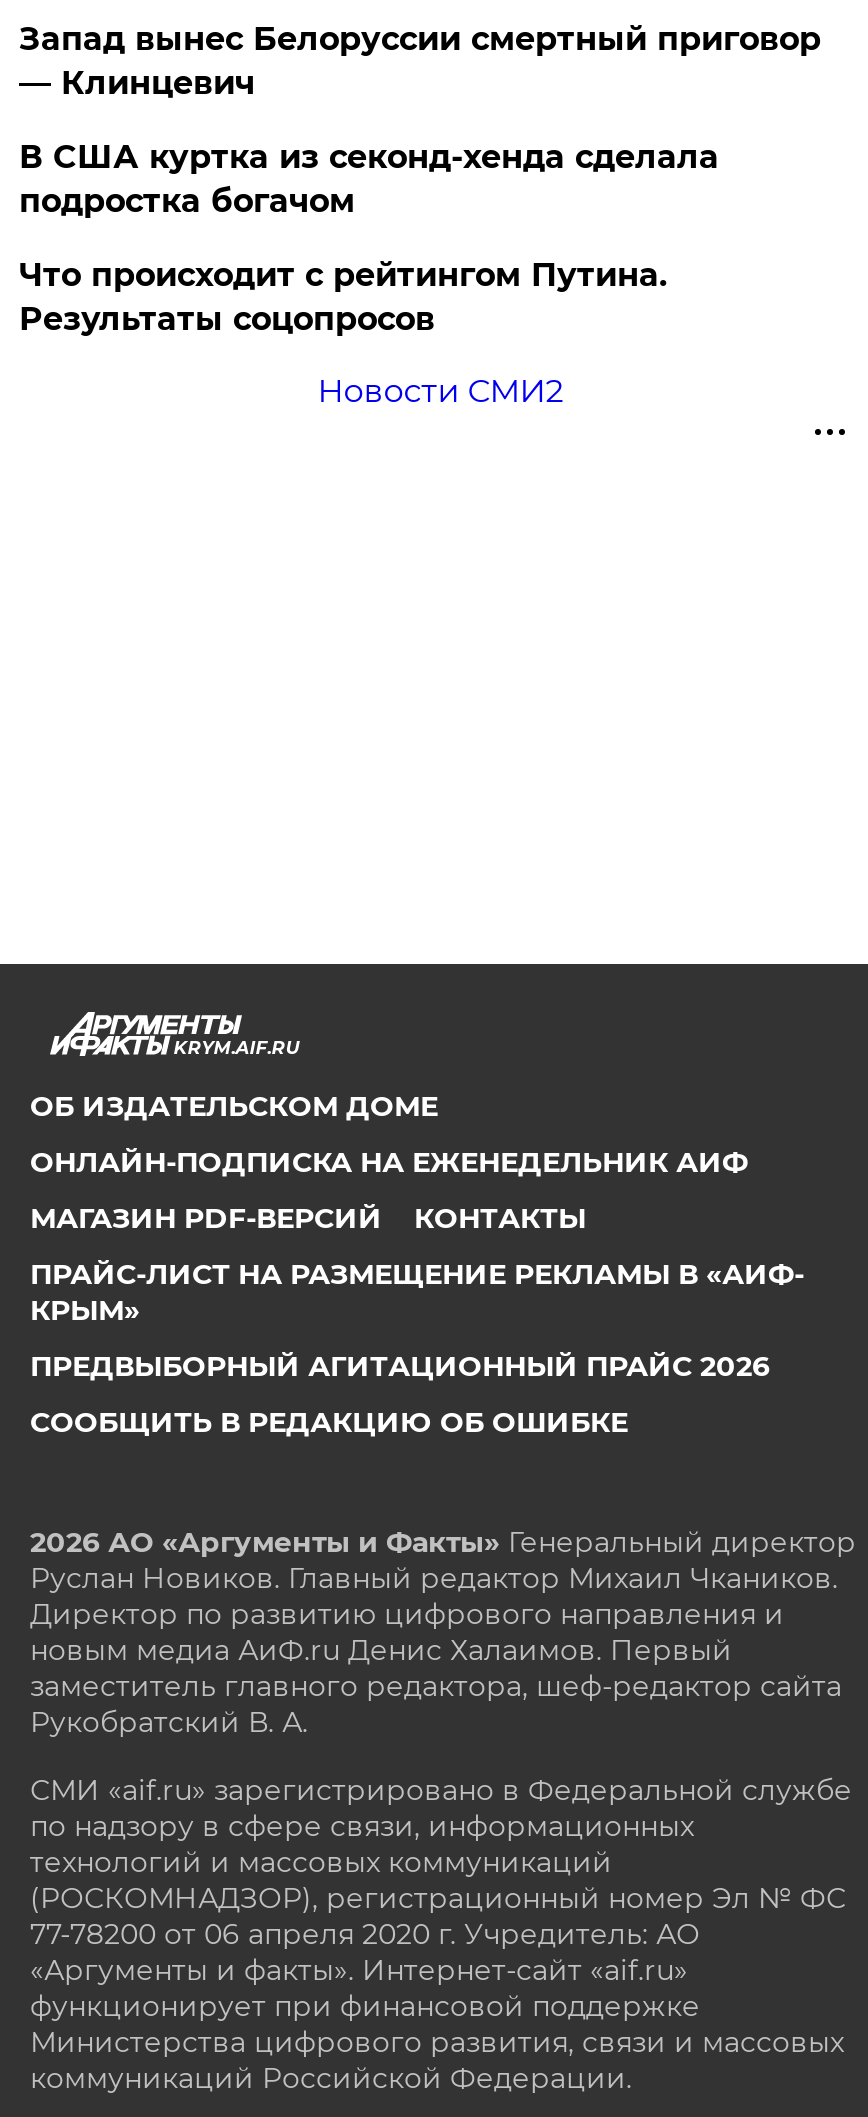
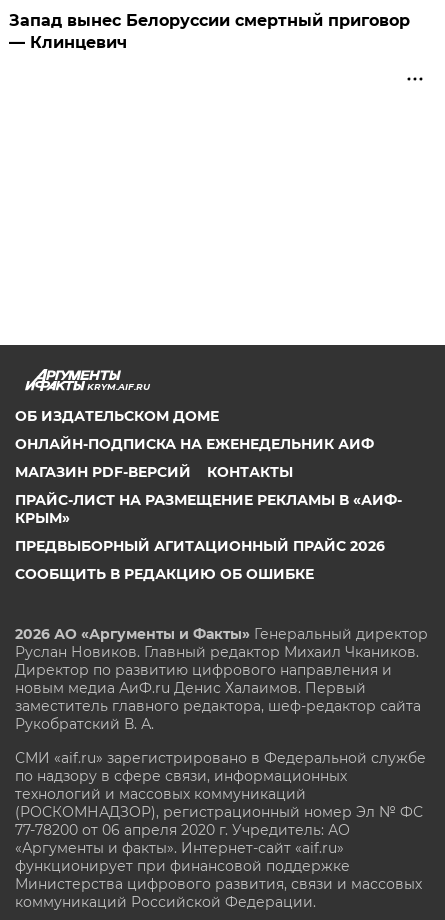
[19,138,719,410] В США куртка из секонд-хенда сделала | подростка богачом | Что происходит с рейтингом Путина. | Результаты соцопросов | Новости СМИ2 -> none

